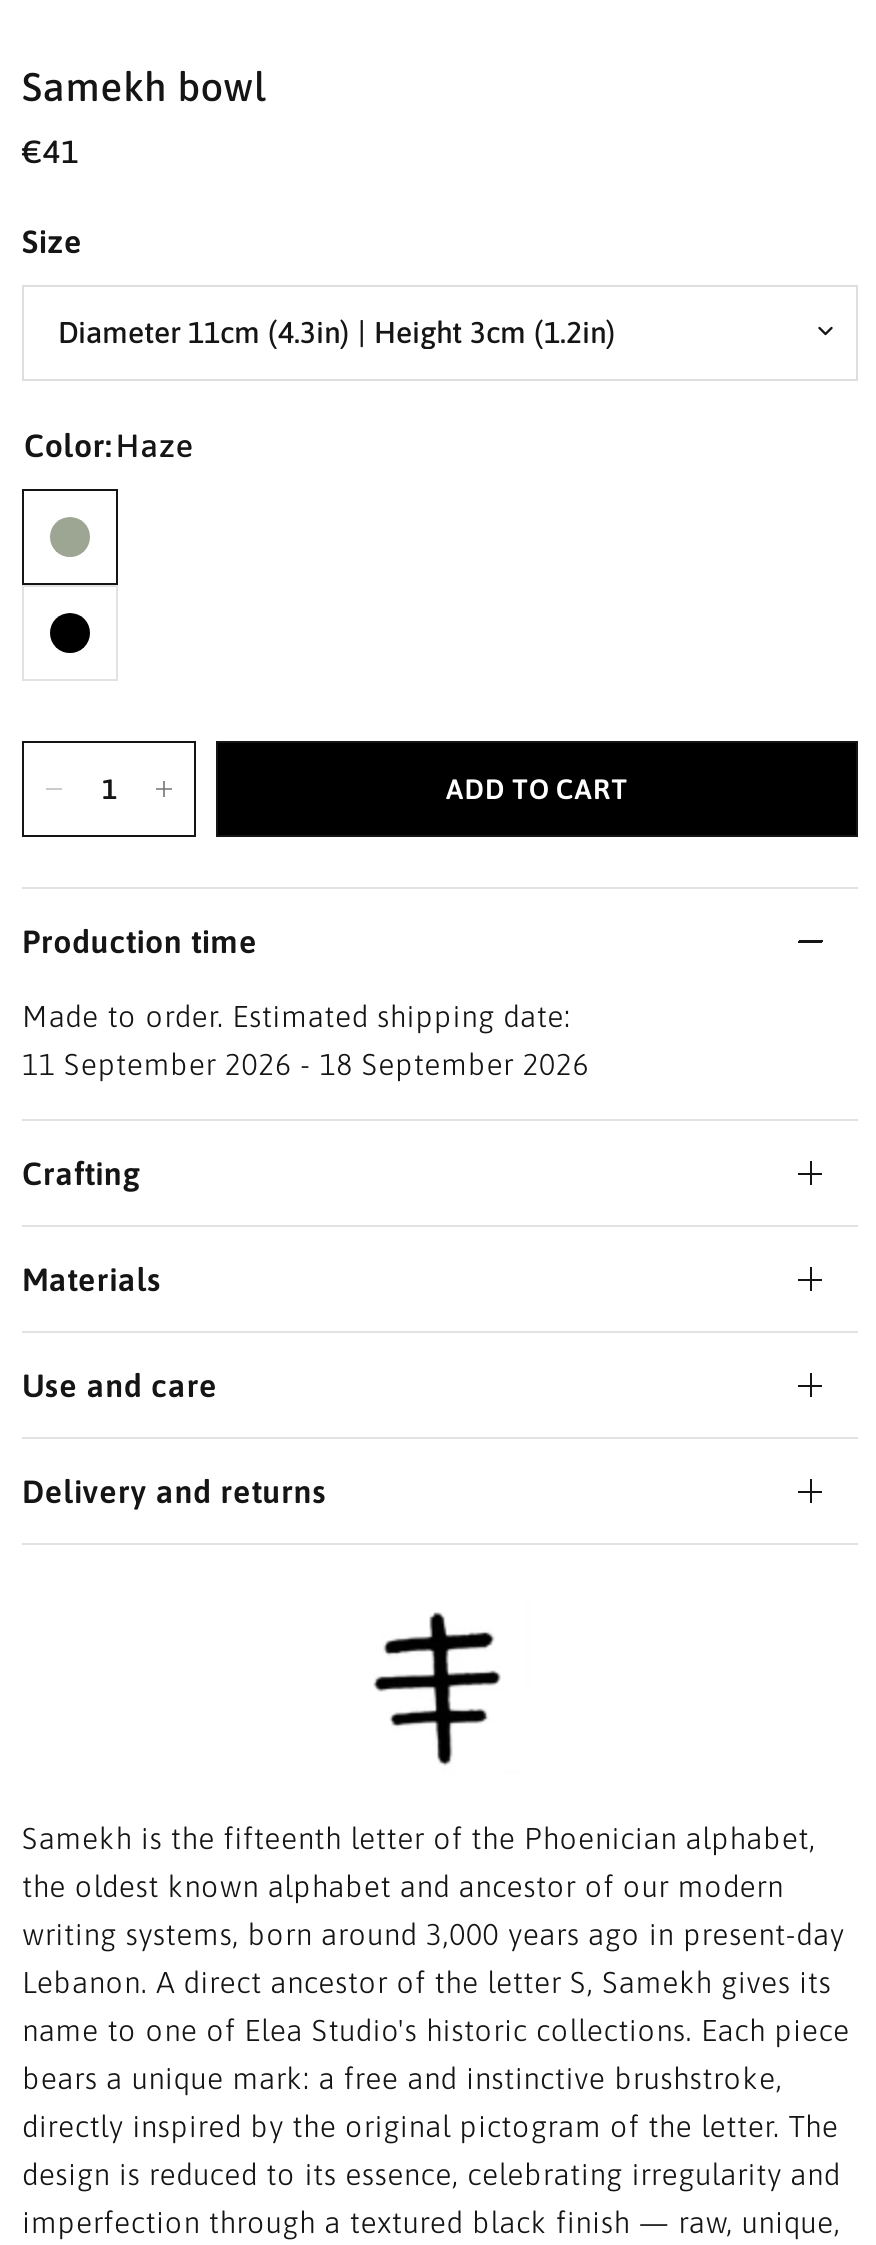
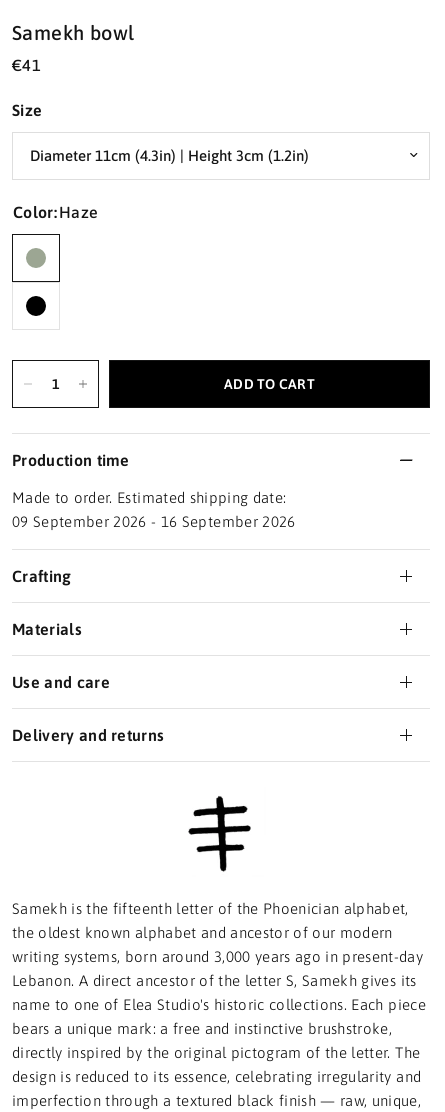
[22,1046,589,1080] 11 September 2026 - 18 September 2026 -> [12,512,296,529] 09 September 2026 - 16 September 2026

